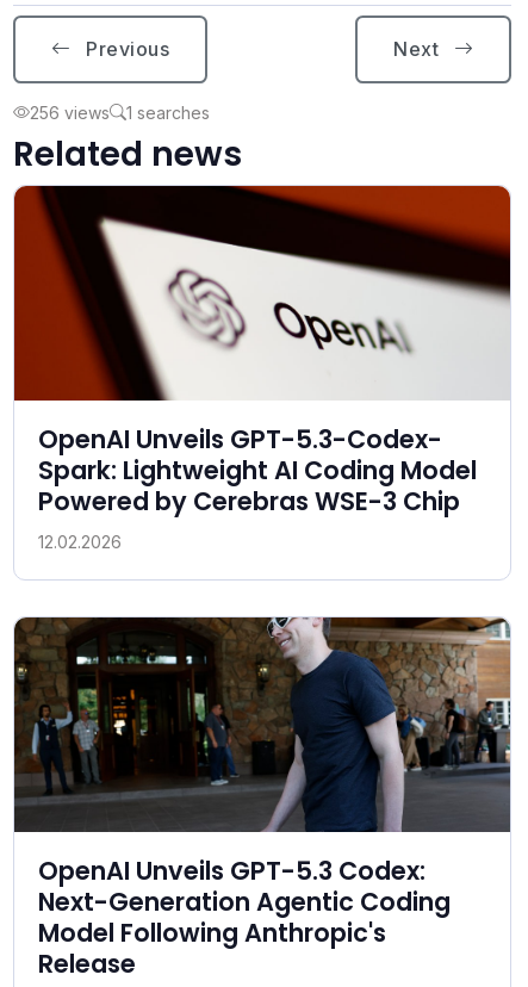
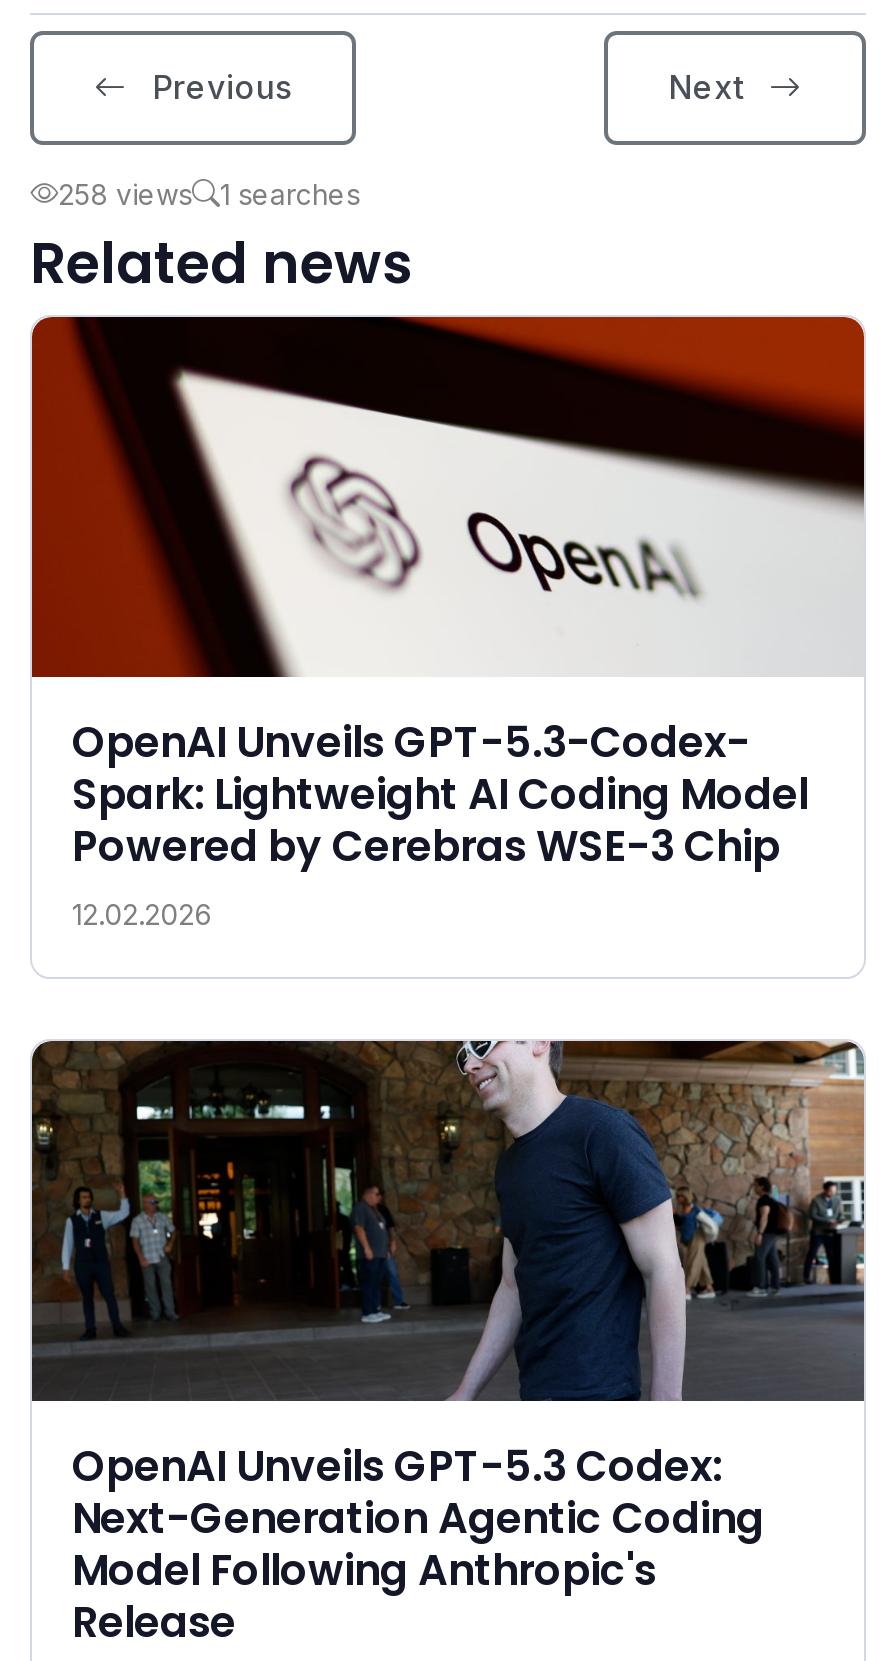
[30,102,210,122] 256 views 1 searches -> [58,176,360,210] 258 views 1 searches

